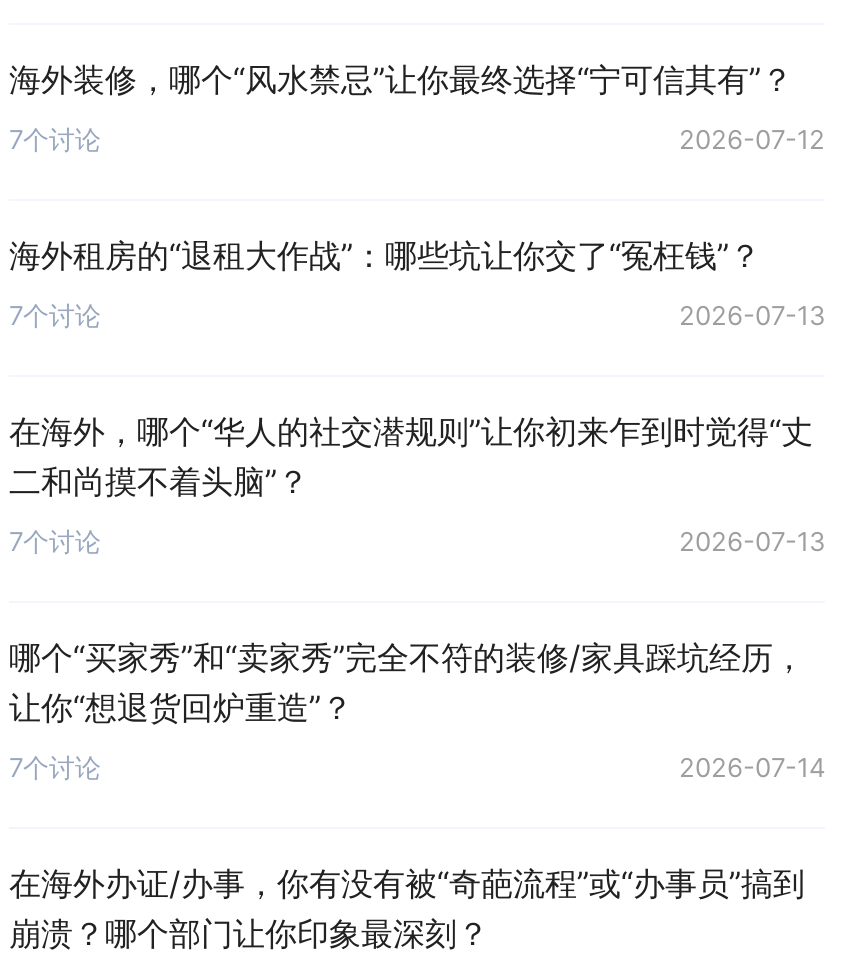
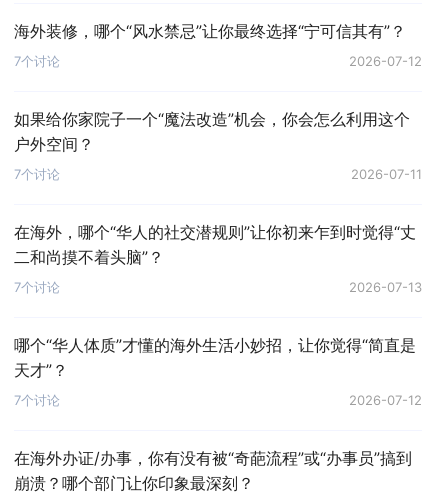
[9,235,761,275] 海外租房的“退租大作战”：哪些坑让你交了“冤枉钱”？ -> [14,109,410,154] 如果给你家院子一个“魔法改造”机会，你会怎么利用这个 | 户外空间？
[679,299,825,331] 2026-07-13 -> [351,166,422,182] 2026-07-11
[9,637,805,727] 哪个“买家秀”和“卖家秀”完全不符的装修/家具踩坑经历， | 让你“想退货回炉重造”？ -> [14,335,416,380] 哪个“华人体质”才懂的海外生活小妙招，让你觉得“简直是 | 天才”？
[679,751,825,783] 2026-07-14 -> [349,392,422,408] 2026-07-12

